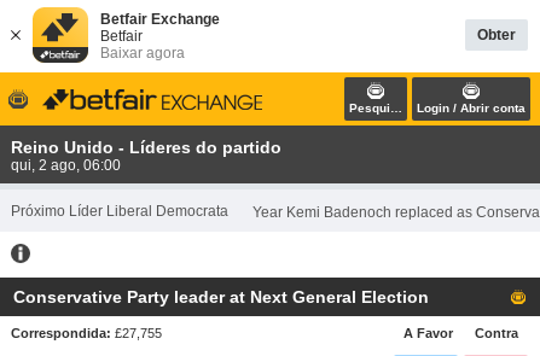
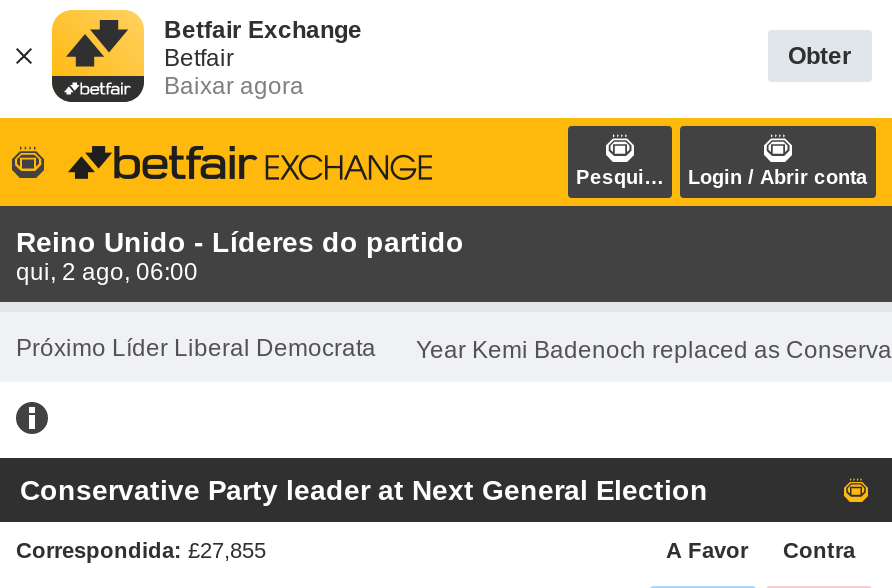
[11,325,162,340] Correspondida: £27,755 -> [16,537,266,561] Correspondida: £27,855

